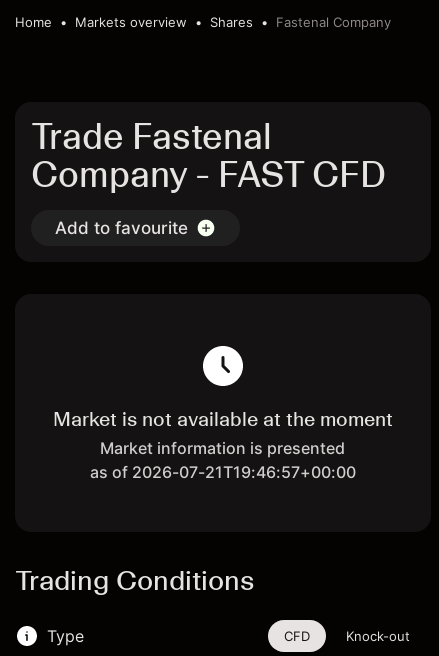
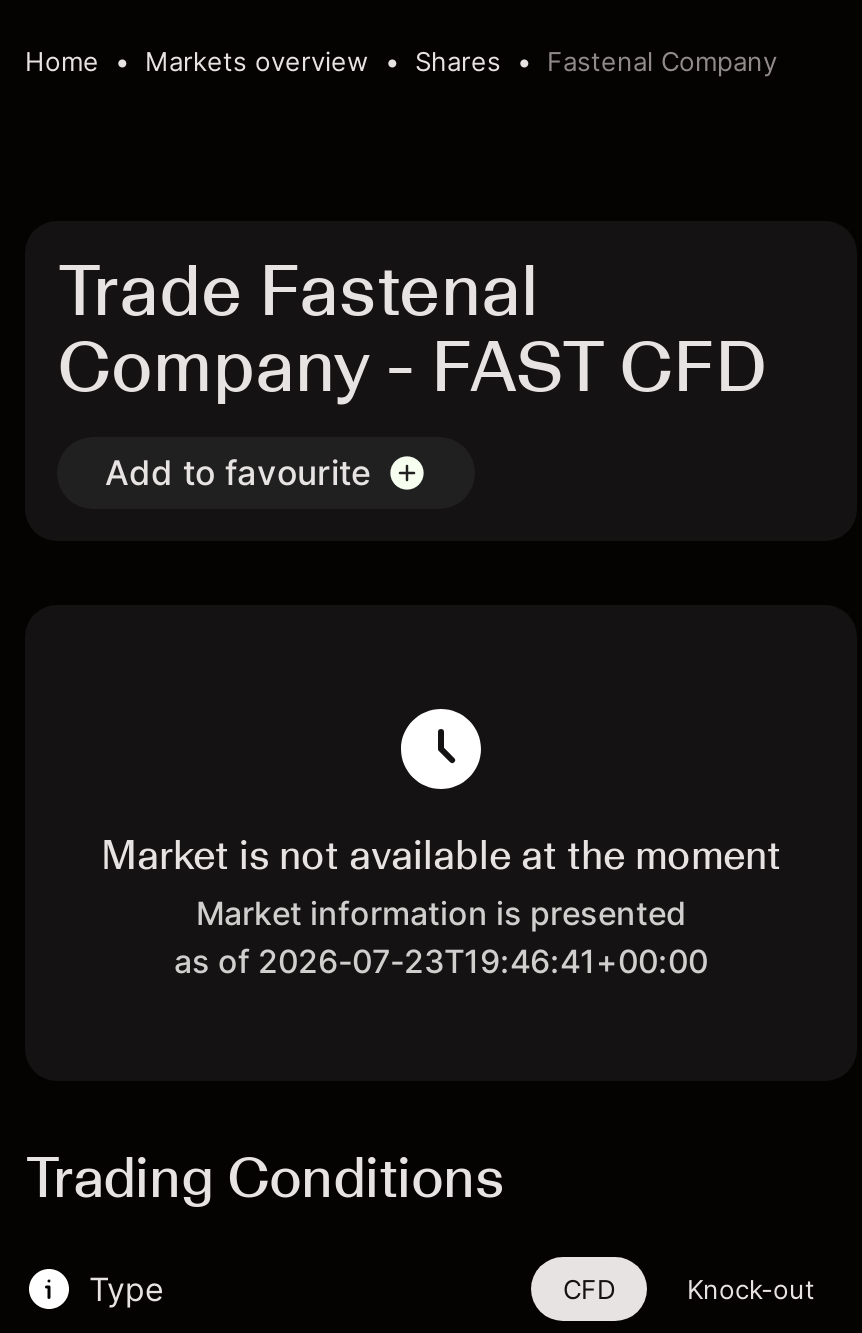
[90,462,356,482] as of 2026-07-21T19:46:57+00:00 -> [174,941,708,981] as of 2026-07-23T19:46:41+00:00

